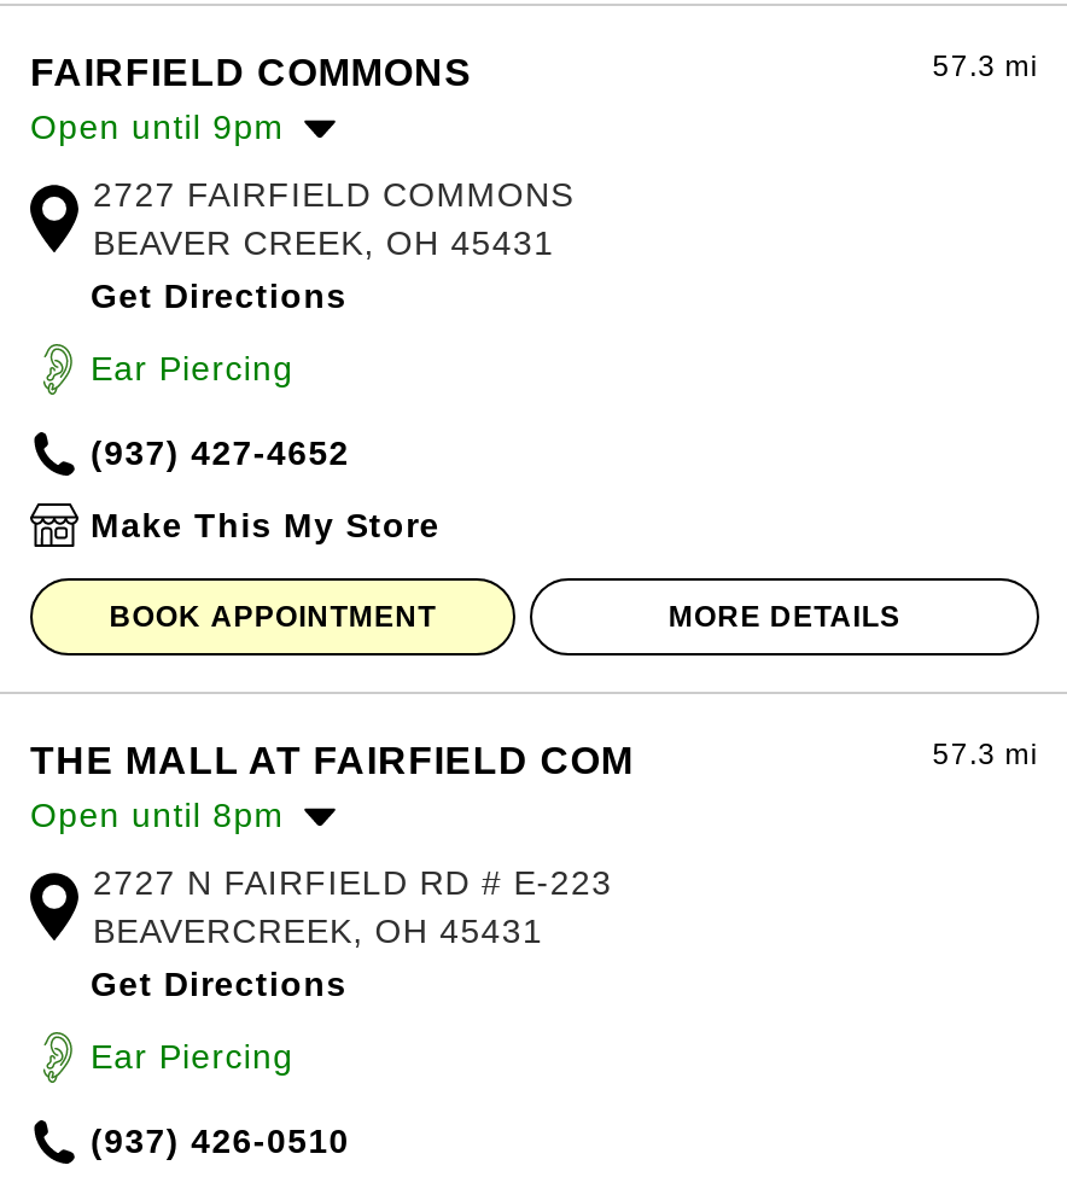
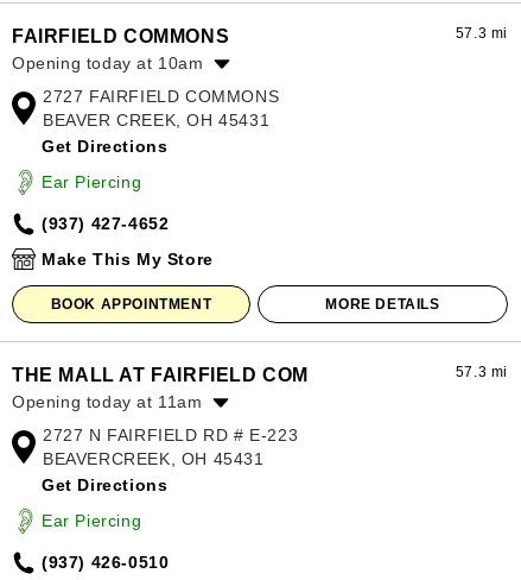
[30,108,285,147] Open until 9pm -> [12,54,204,73] Opening today at 10am
[30,796,285,835] Open until 8pm -> [12,393,202,412] Opening today at 11am

